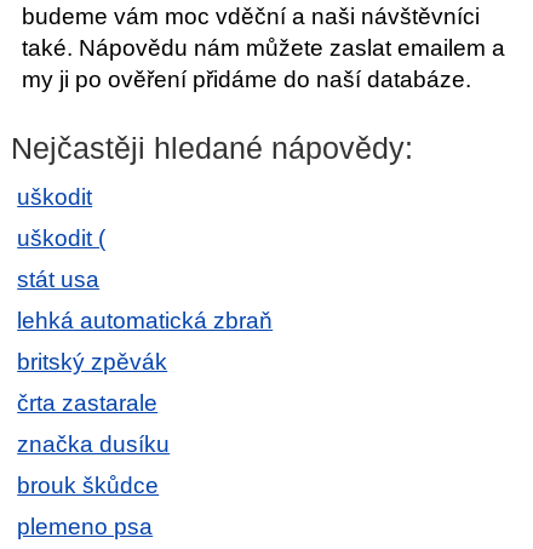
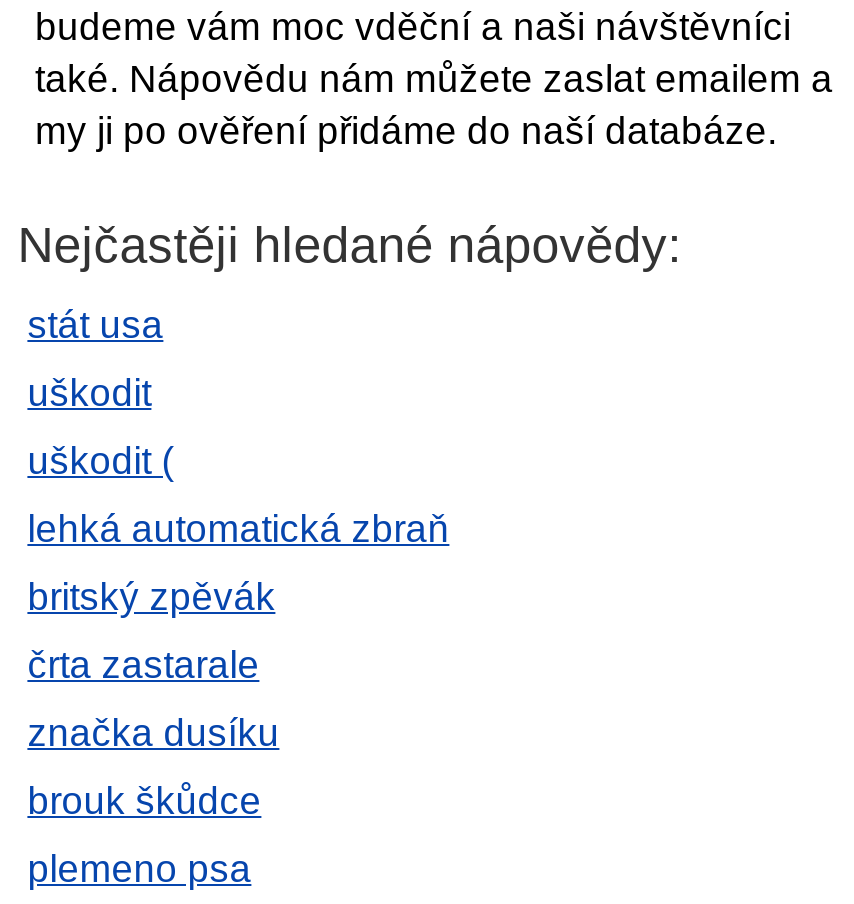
moved [17,184,106,251] -> [27,372,173,482]: uškodit | uškodit (
moved [17,267,100,292] -> [27,304,163,346]: stát usa

